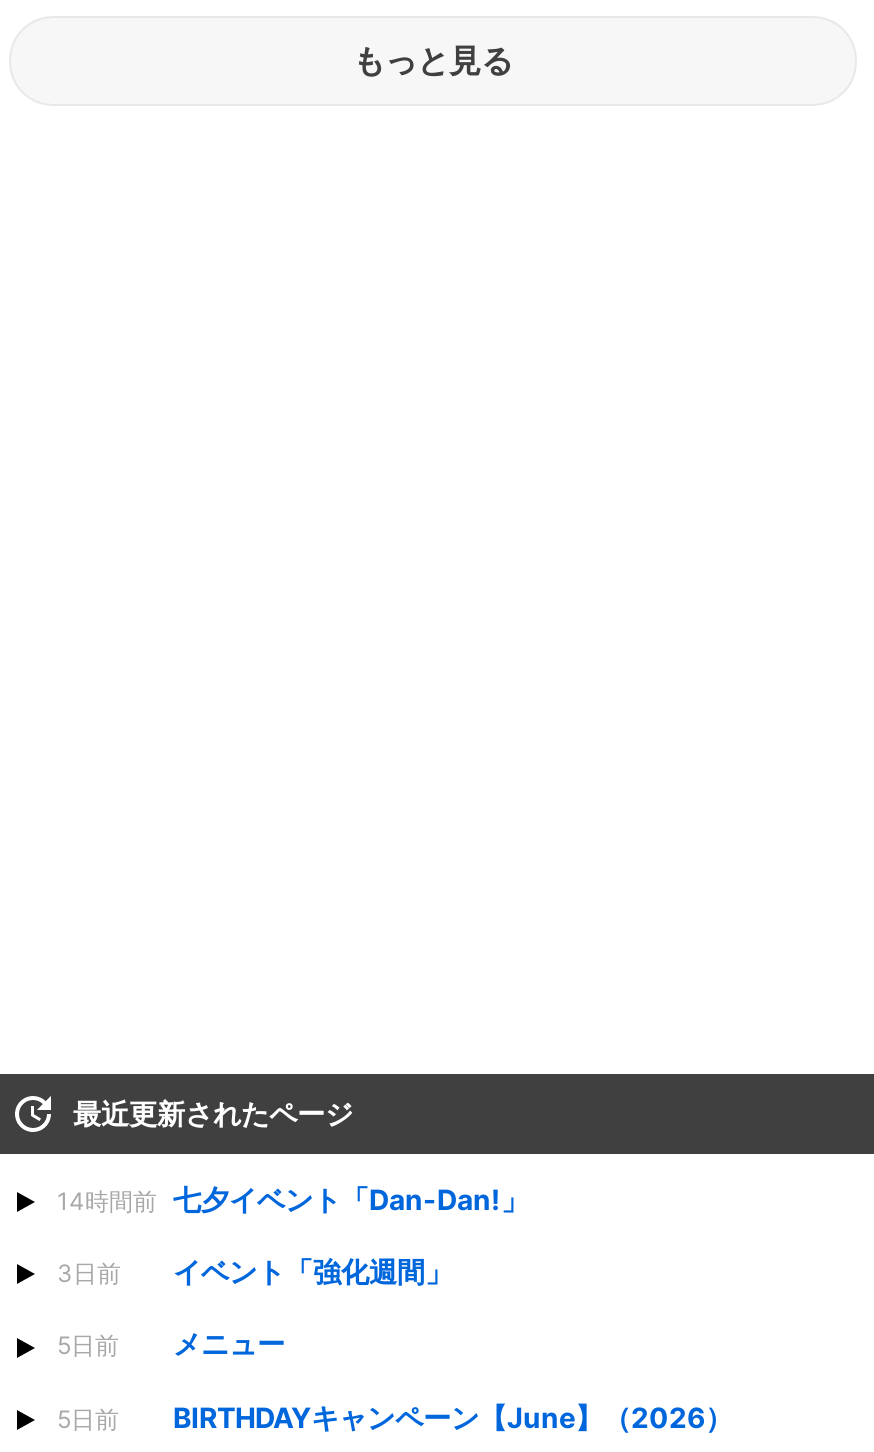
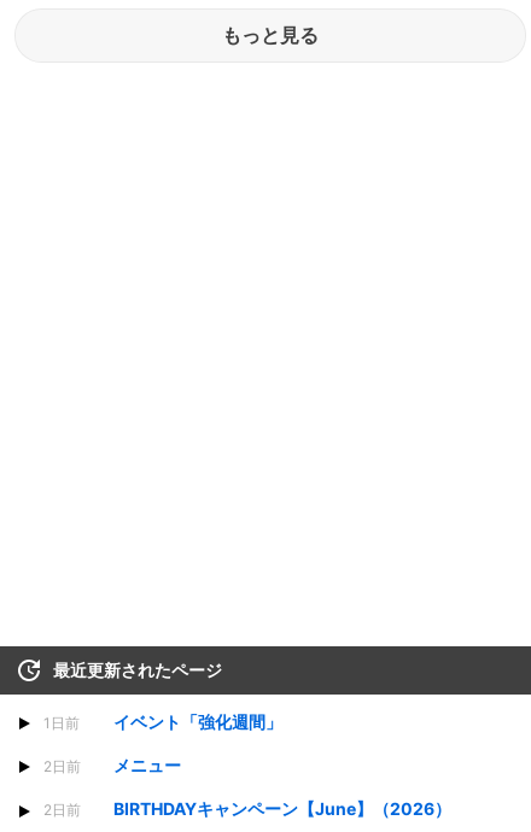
[57,1182,529,1288] 14時間前 七夕イベント「Dan-Dan!」 | 3日前 -> [43,714,80,732] 1日前
[57,1327,285,1361] 5日前 メニュー -> [43,755,181,776] 2日前 メニュー
[57,1399,733,1433] 5日前 BIRTHDAYキャンペーン【June】（2026） -> [43,799,451,819] 2日前 BIRTHDAYキャンペーン【June】（2026）

